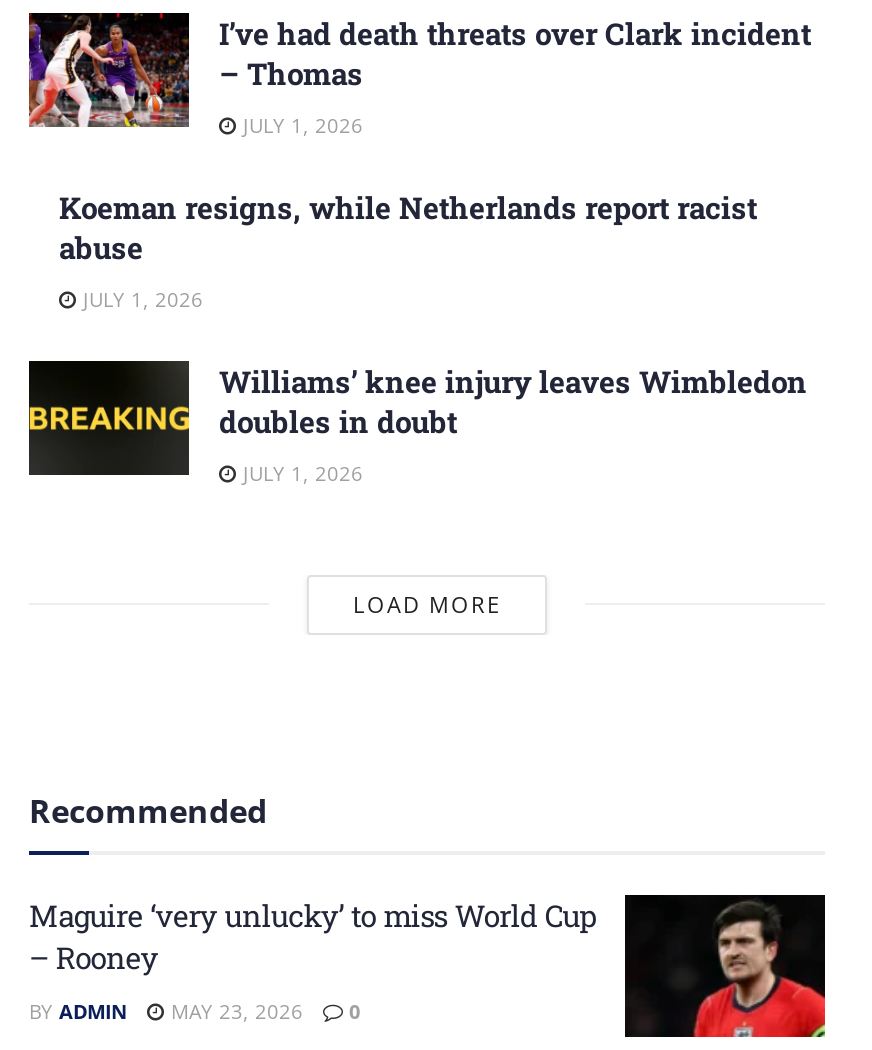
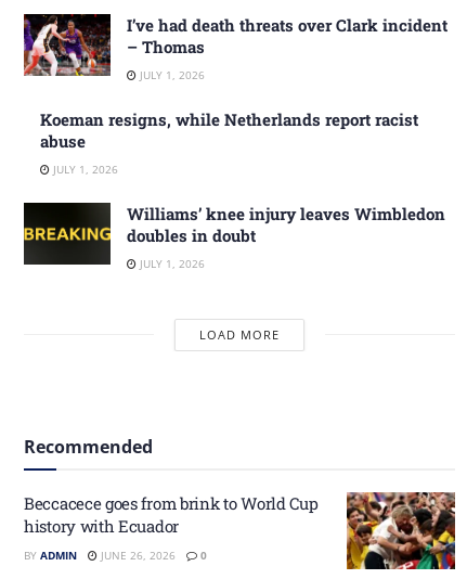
[29,893,827,1039] [image] | Maguire ‘very unlucky’ to miss World Cup | – Rooney -> [24,491,456,570] [image] | Beccacece goes from brink to World Cup | history with Ecuador
[165,997,303,1025] MAY 23, 2026 -> [98,547,176,563] JUNE 26, 2026

